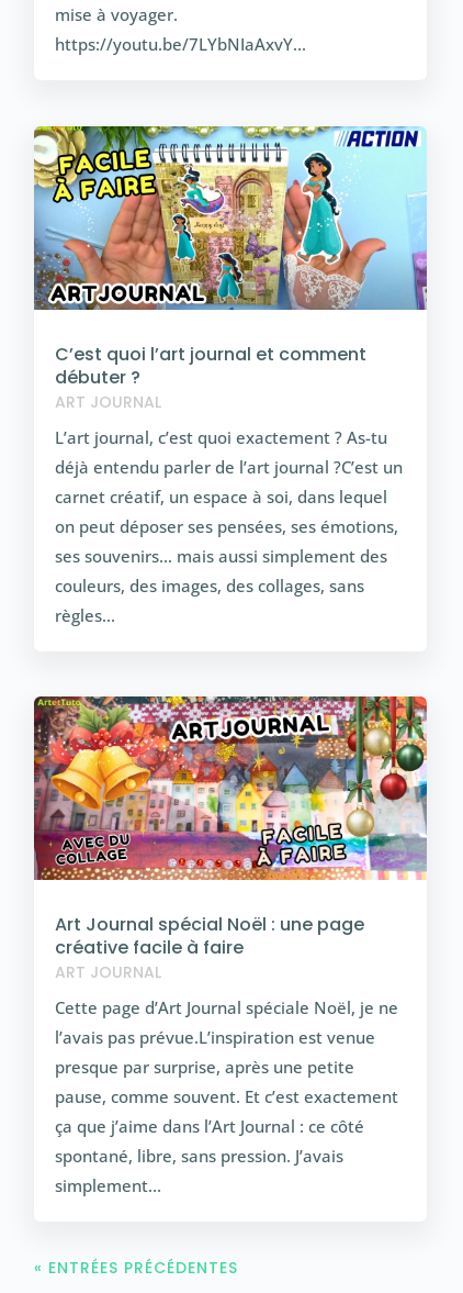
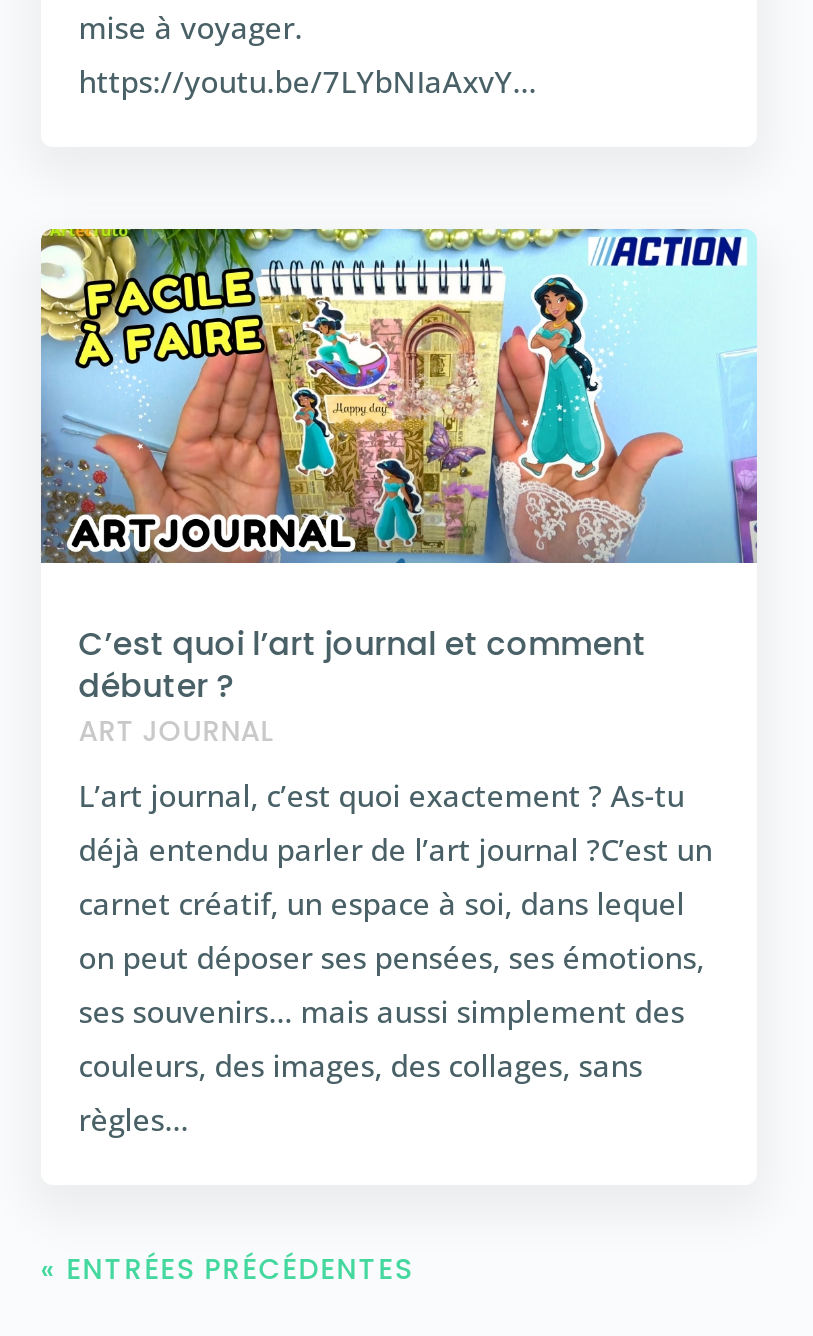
[33,695,428,1196] [image] | Art Journal spécial Noël : une page | créative facile à faire | ART JOURNAL | Cette page d’Art Journal spéciale Noël, je ne | l’avais pas prévue.L’inspiration est venue | presque par surprise, après une petite | pause, comme souvent. Et c’est exactement | ça que j’aime dans l’Art Journal : ce côté | spontané, libre, sans pression. J’avais | simplement... -> none

